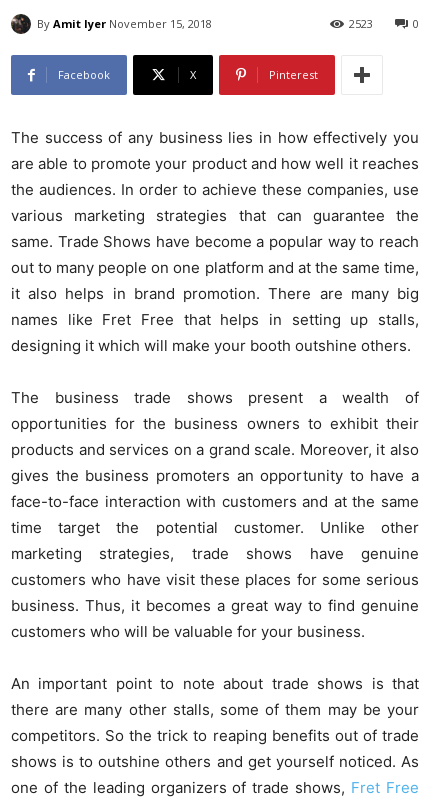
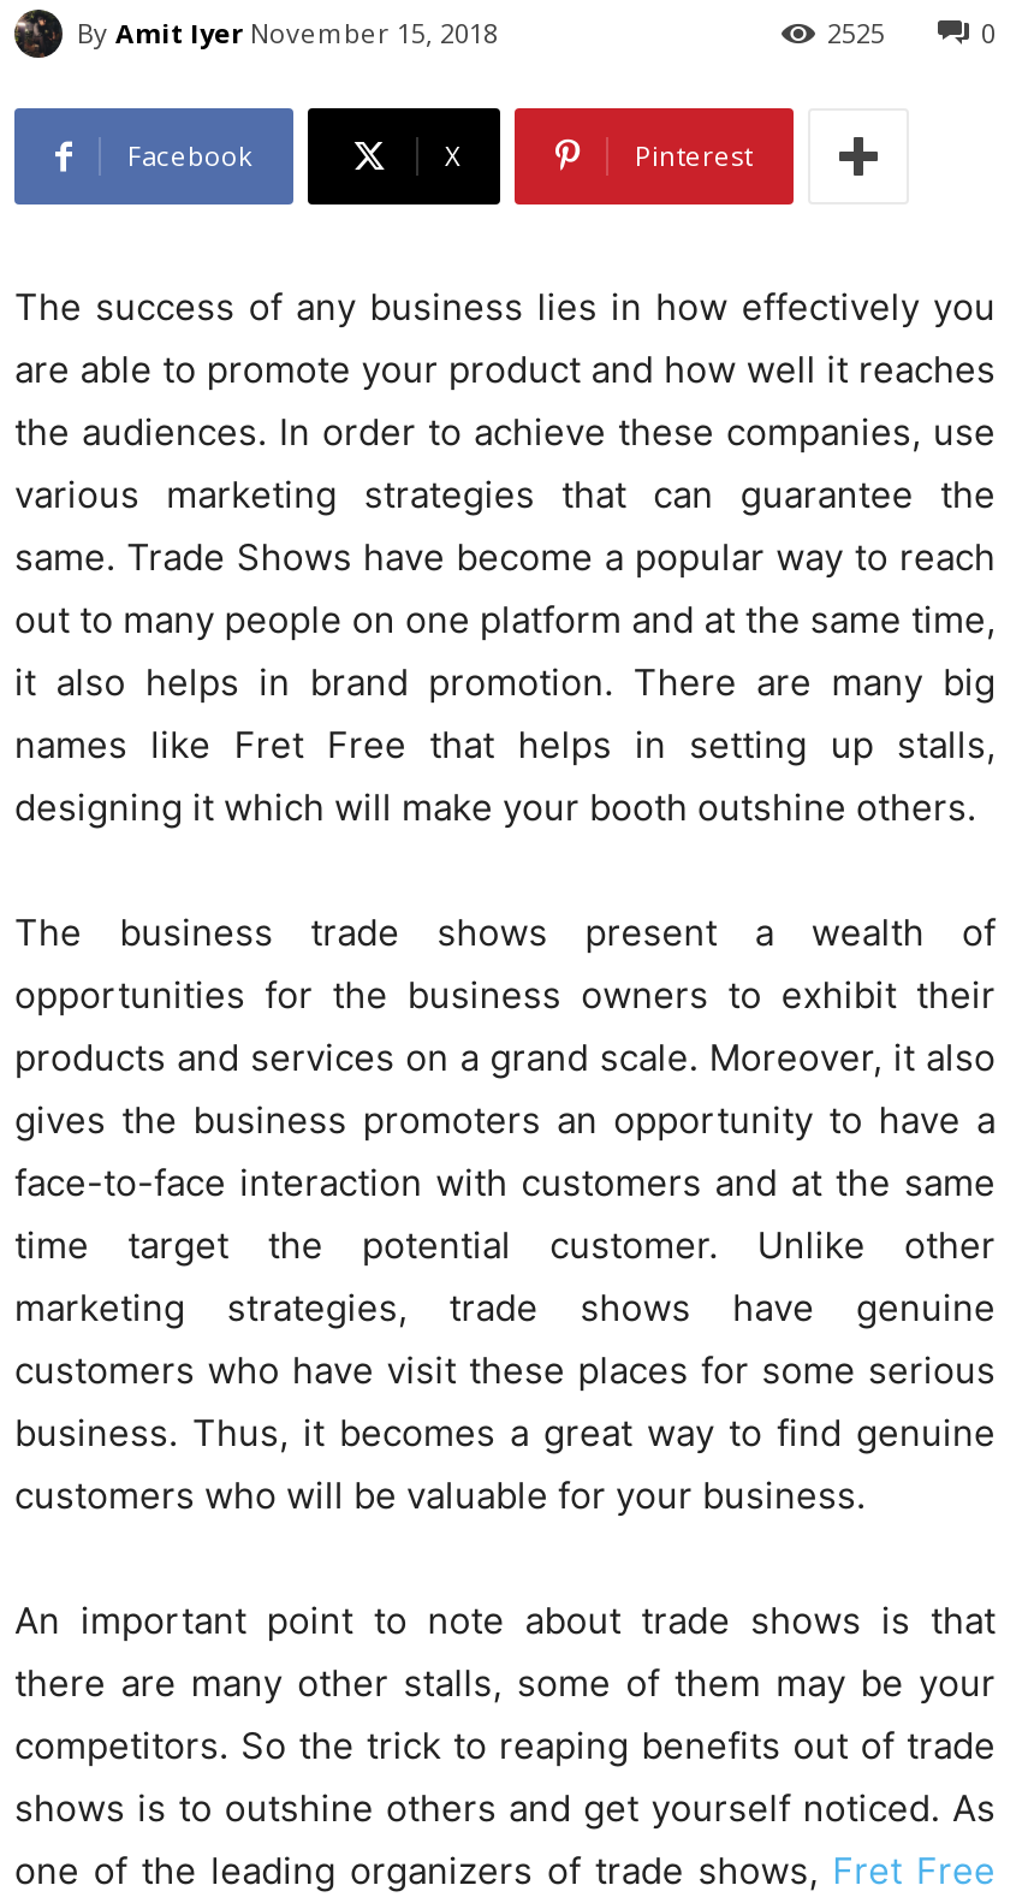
[349,16,373,31] 2523 -> [827,15,885,51] 2525

